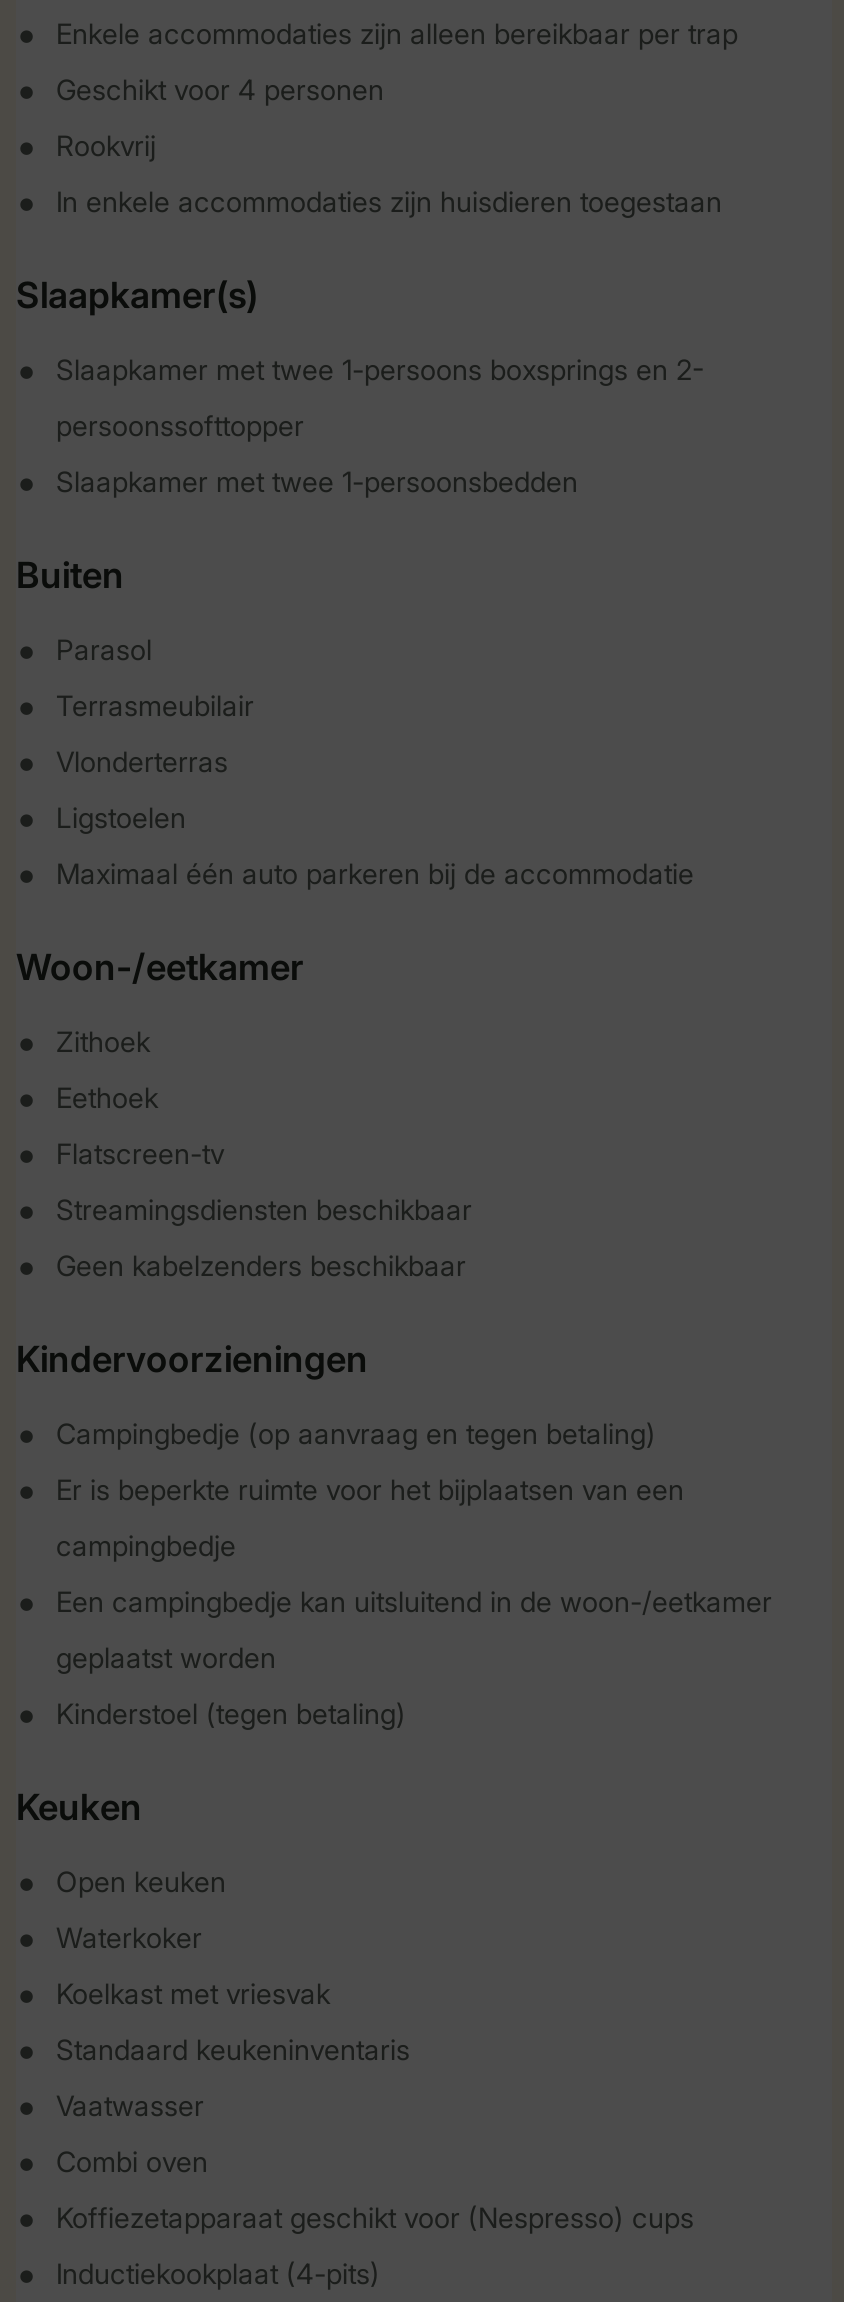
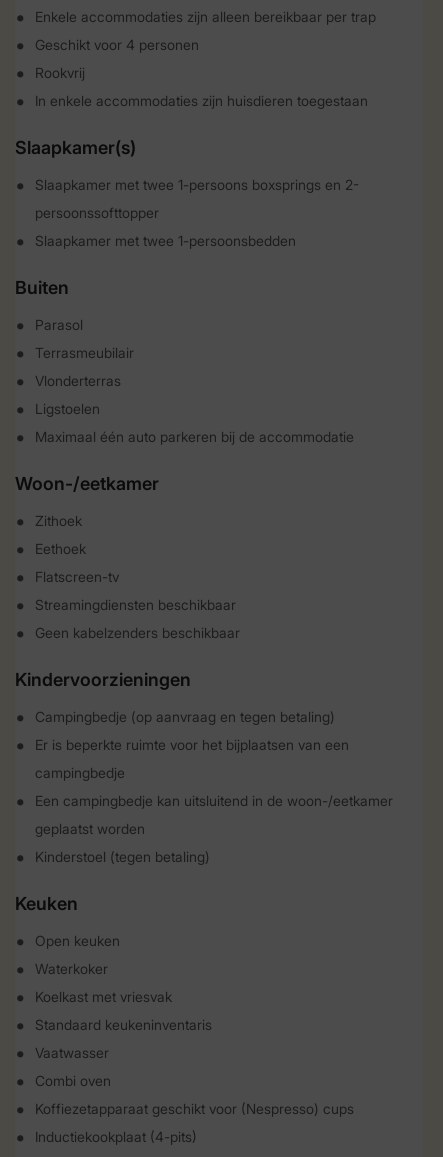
[56,1192,472,1226] Streamingsdiensten beschikbaar -> [35,596,236,613] Streamingdiensten beschikbaar

